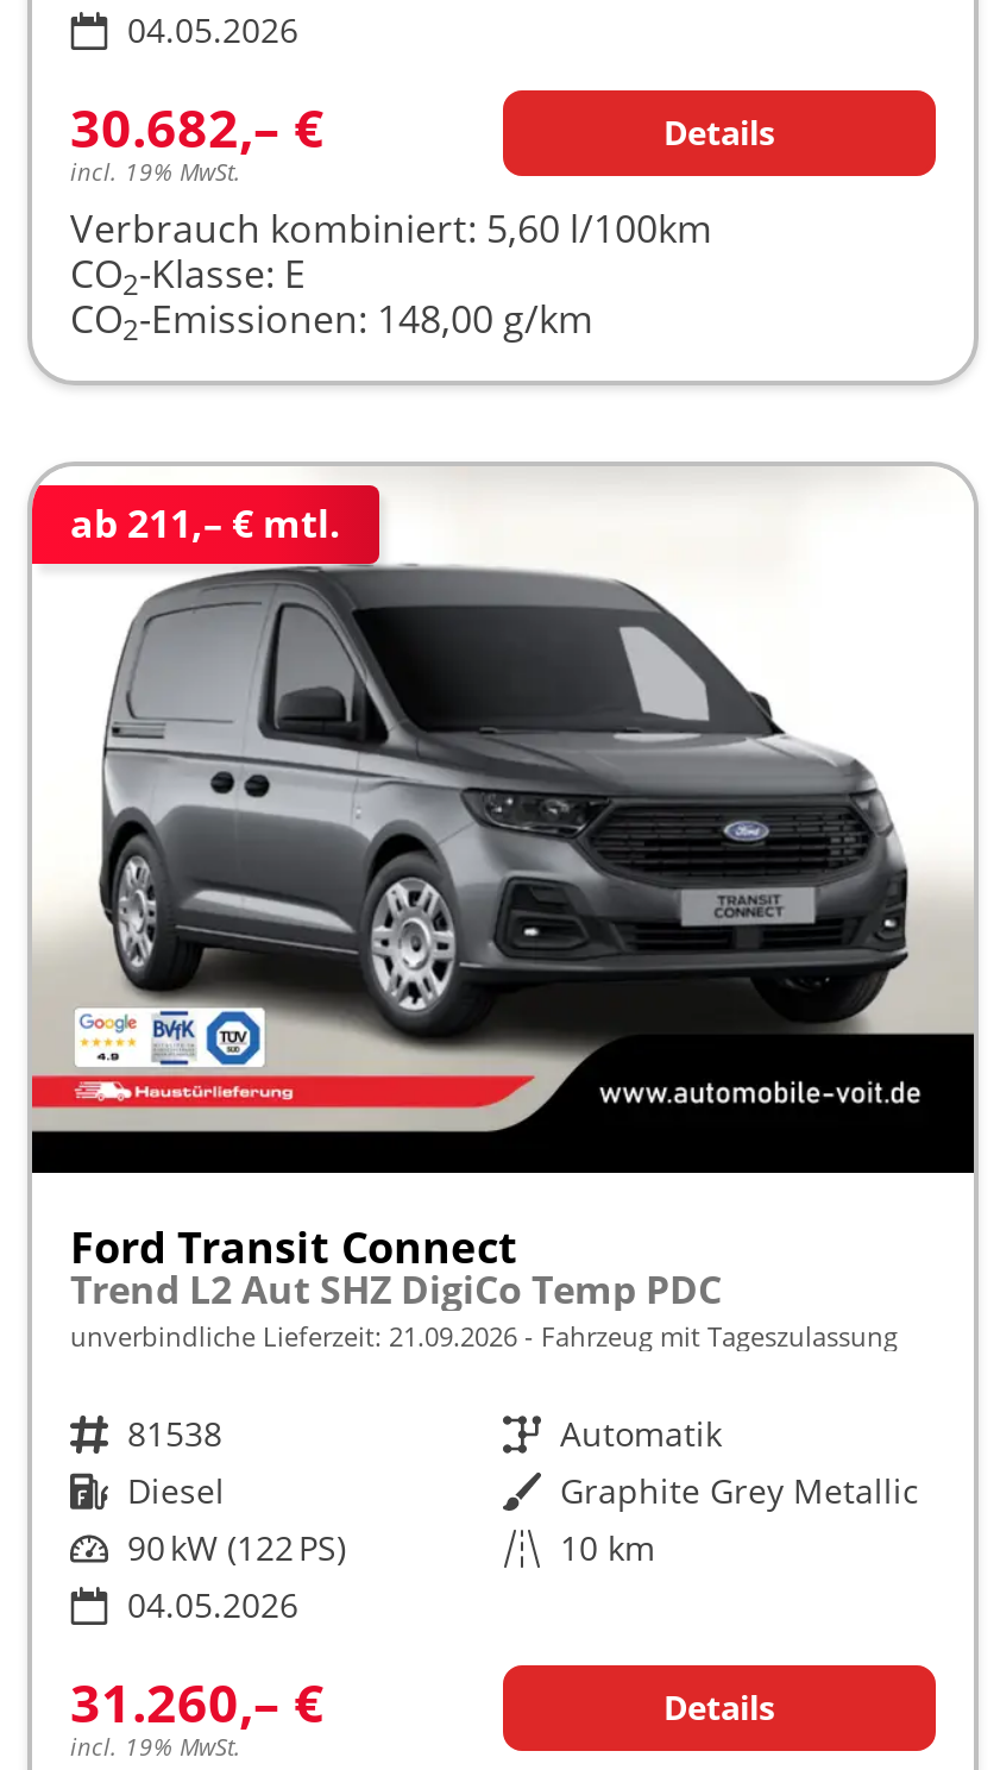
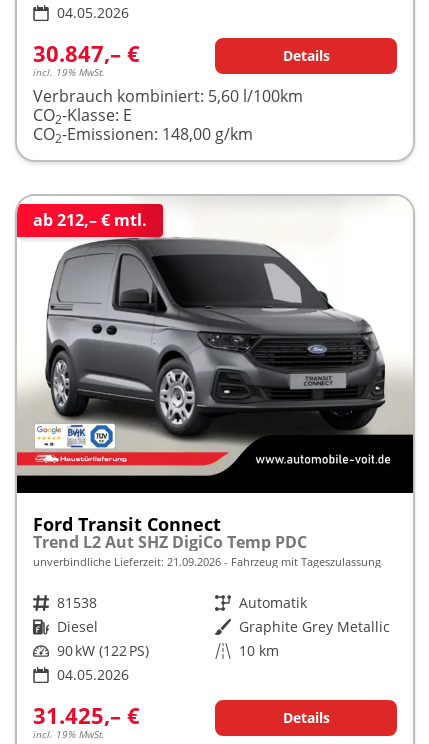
[70,89,325,161] 30.682,– € -> [33,38,140,68] 30.847,– €
[70,497,341,549] ab 211,– € mtl. -> [33,209,147,231] ab 212,– € mtl.
[70,1664,325,1736] 31.260,– € -> [33,700,140,730] 31.425,– €

